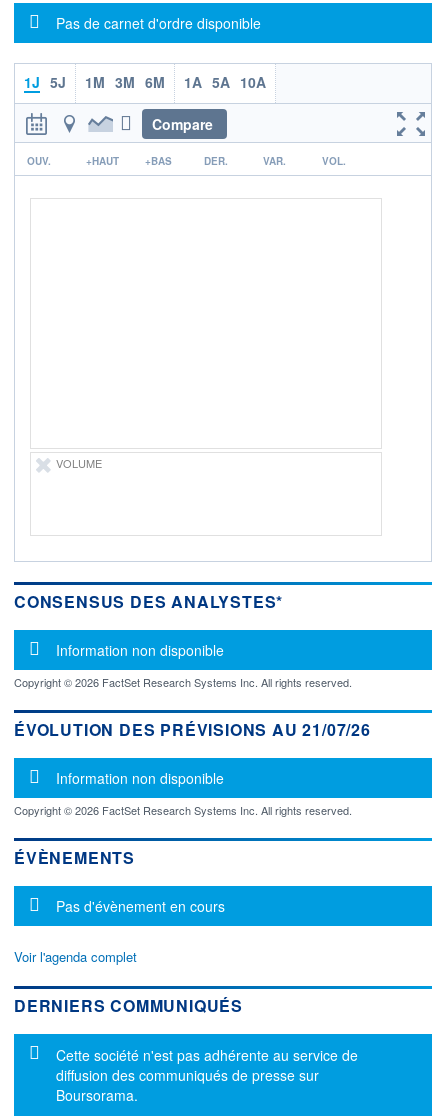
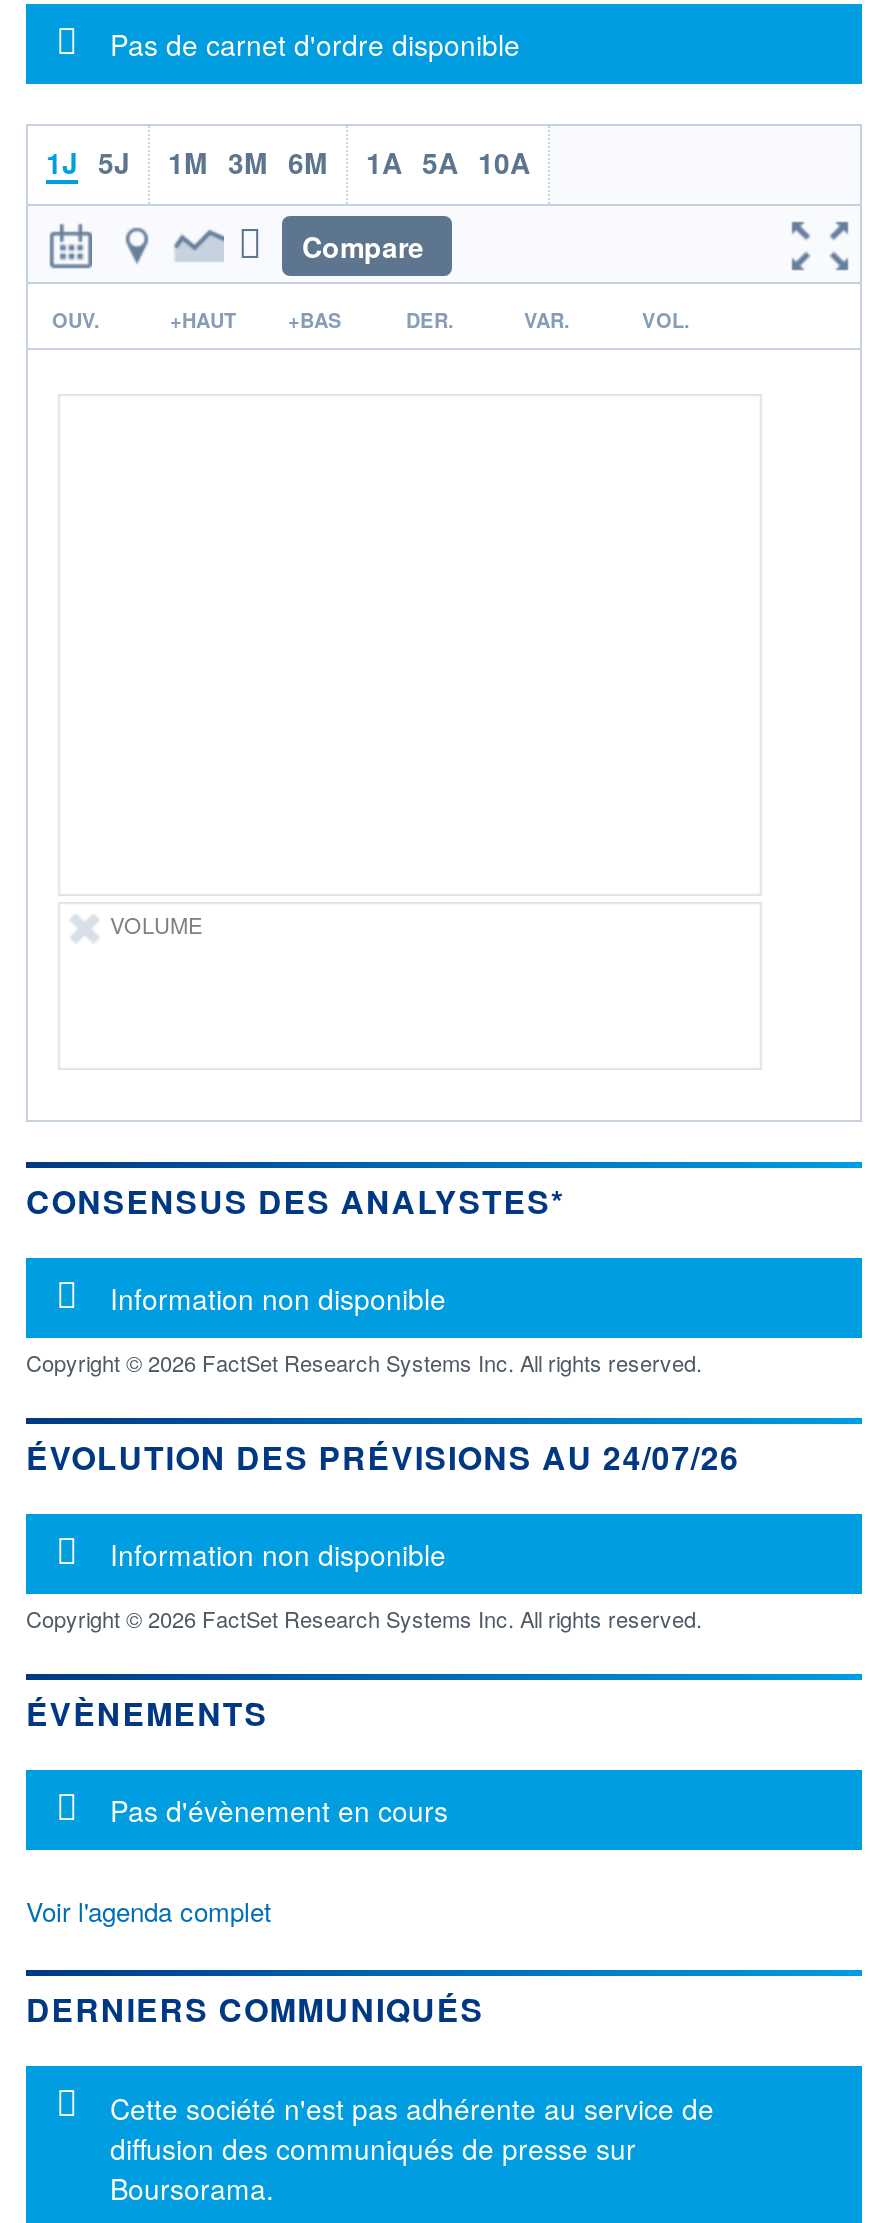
[14,718,371,741] ÉVOLUTION DES PRÉVISIONS AU 21/07/26 -> [26,1434,740,1480] ÉVOLUTION DES PRÉVISIONS AU 24/07/26

